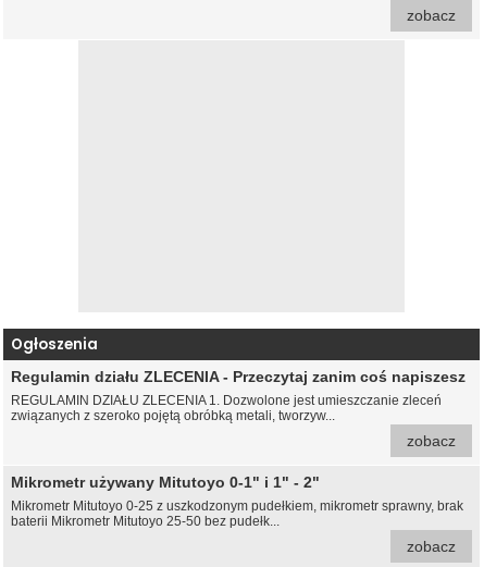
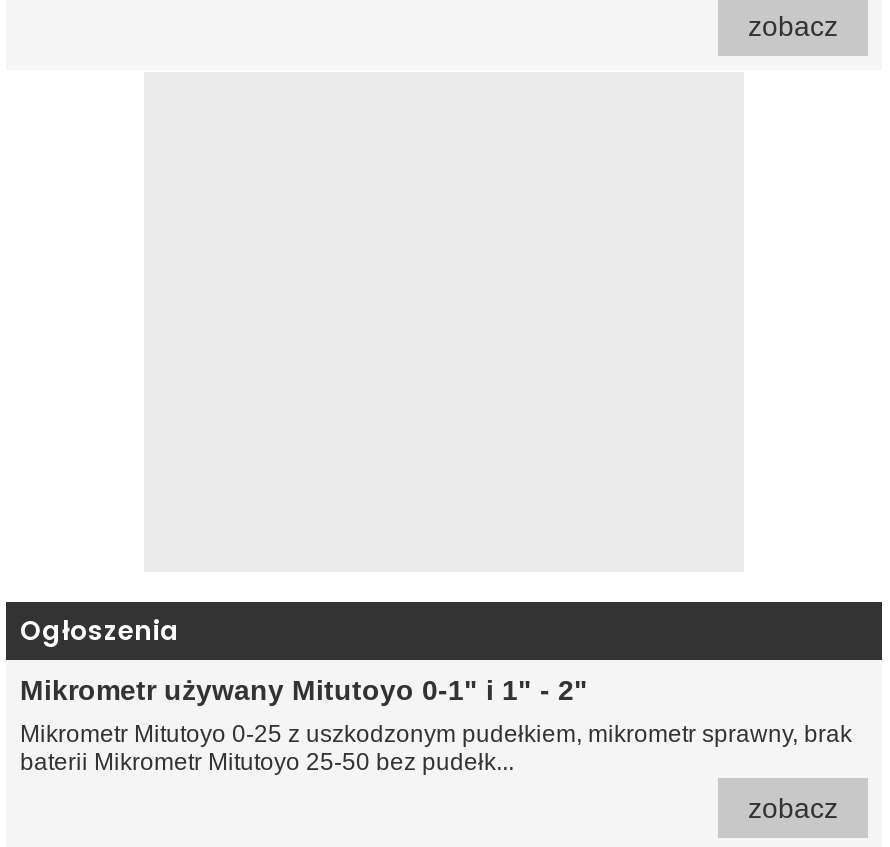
[11,368,466,450] Regulamin działu ZLECENIA - Przeczytaj zanim coś napiszesz | REGULAMIN DZIAŁU ZLECENIA 1. Dozwolone jest umieszczanie zleceń | związanych z szeroko pojętą obróbką metali, tworzyw... | zobacz -> none

